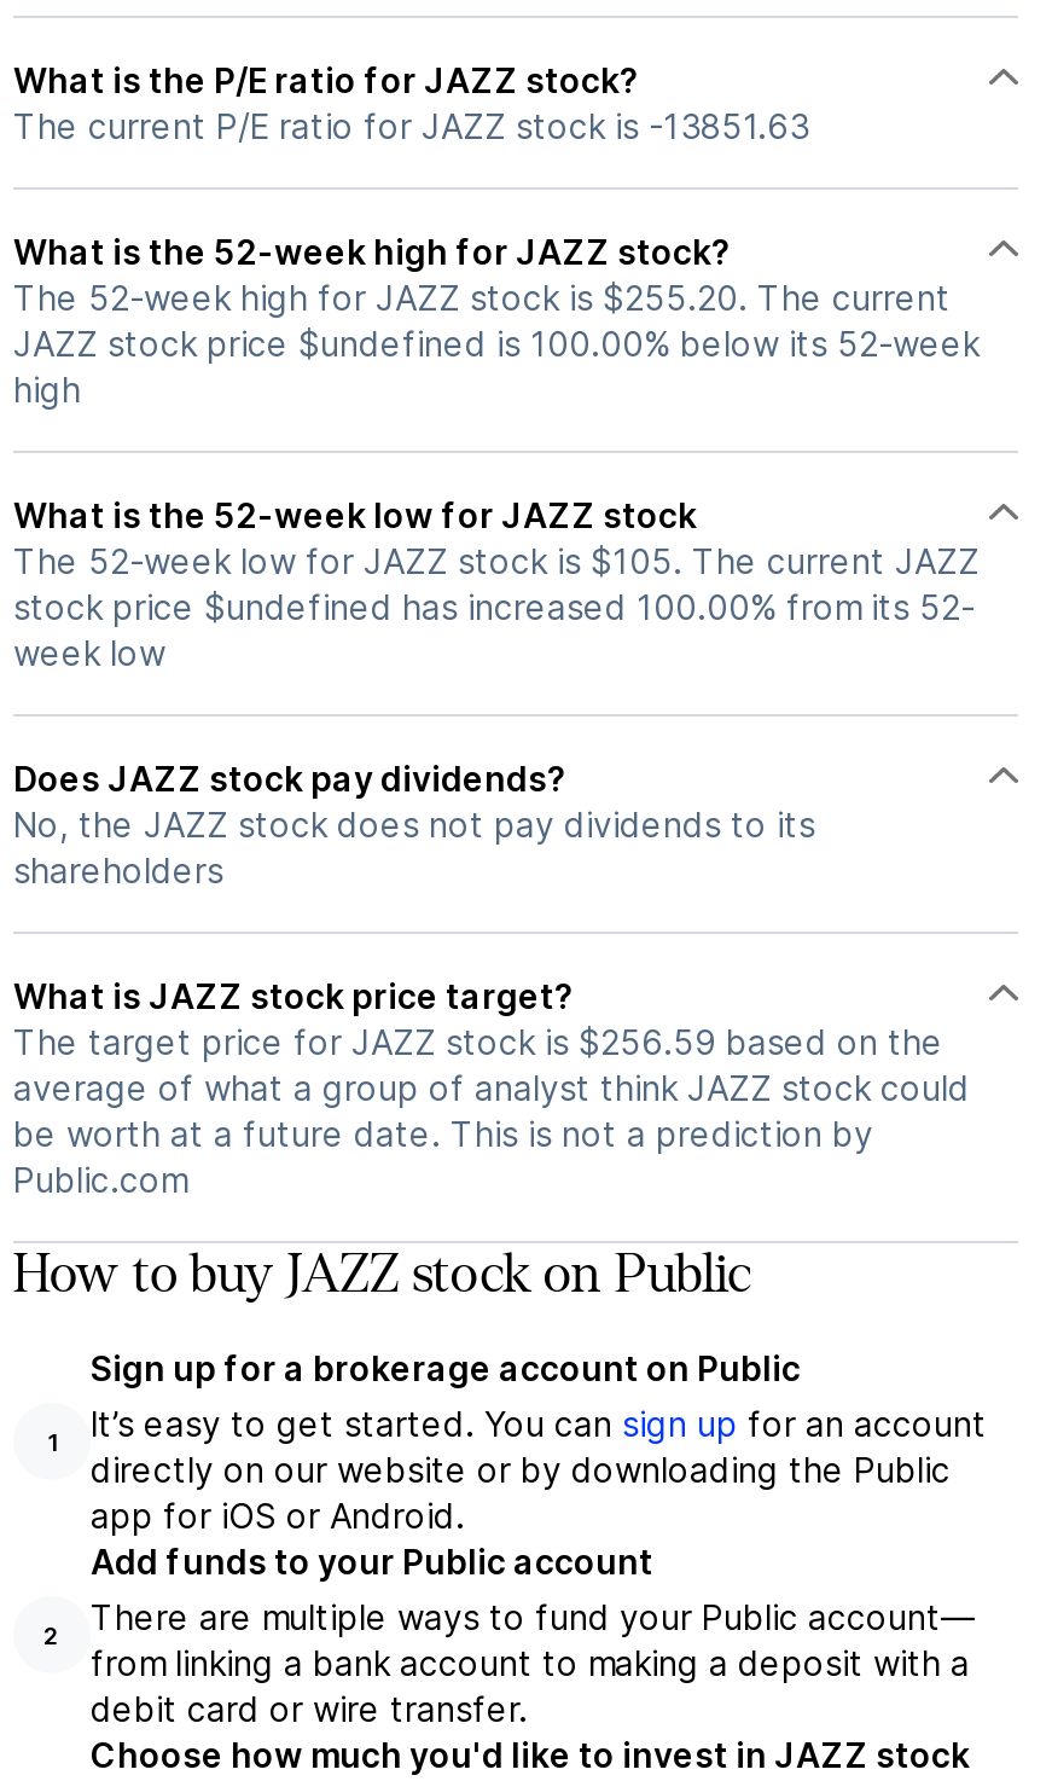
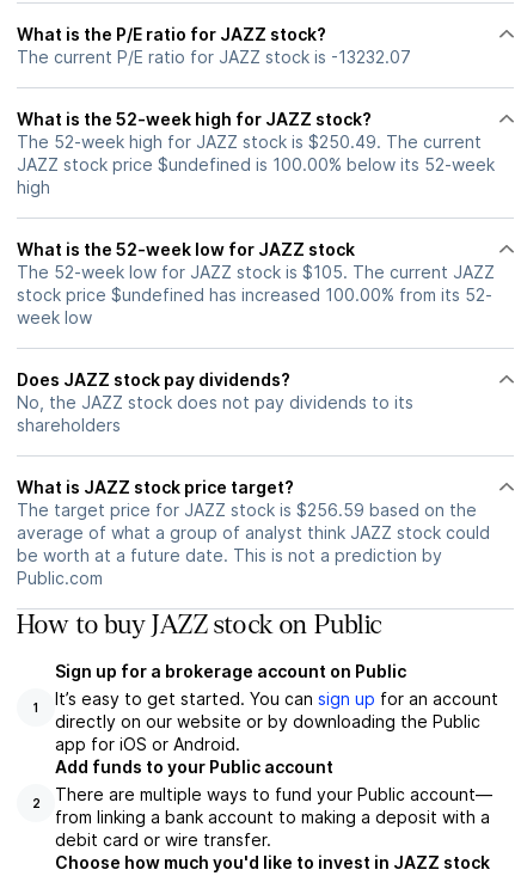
[13,104,808,145] The current P/E ratio for JAZZ stock is -13851.63 -> [17,47,411,67] The current P/E ratio for JAZZ stock is -13232.07
[13,275,951,317] The 52-week high for JAZZ stock is $255.20. The current -> [17,131,482,152] The 52-week high for JAZZ stock is $250.49. The current

